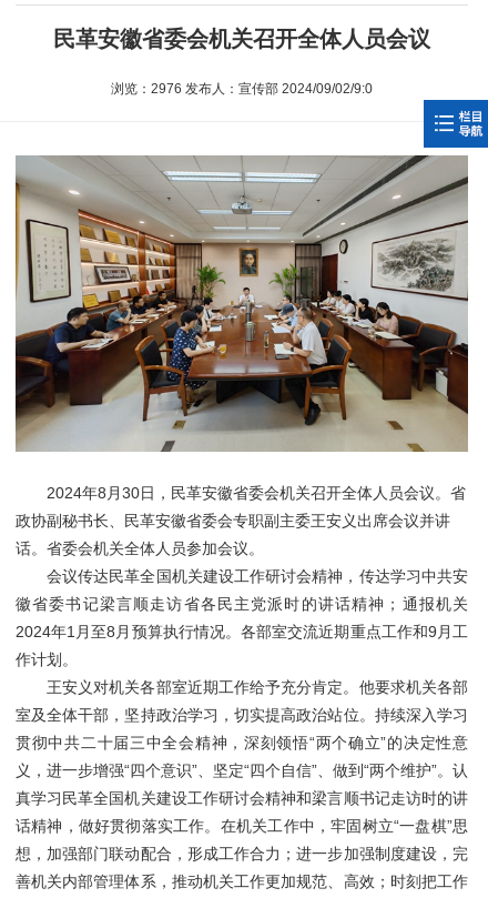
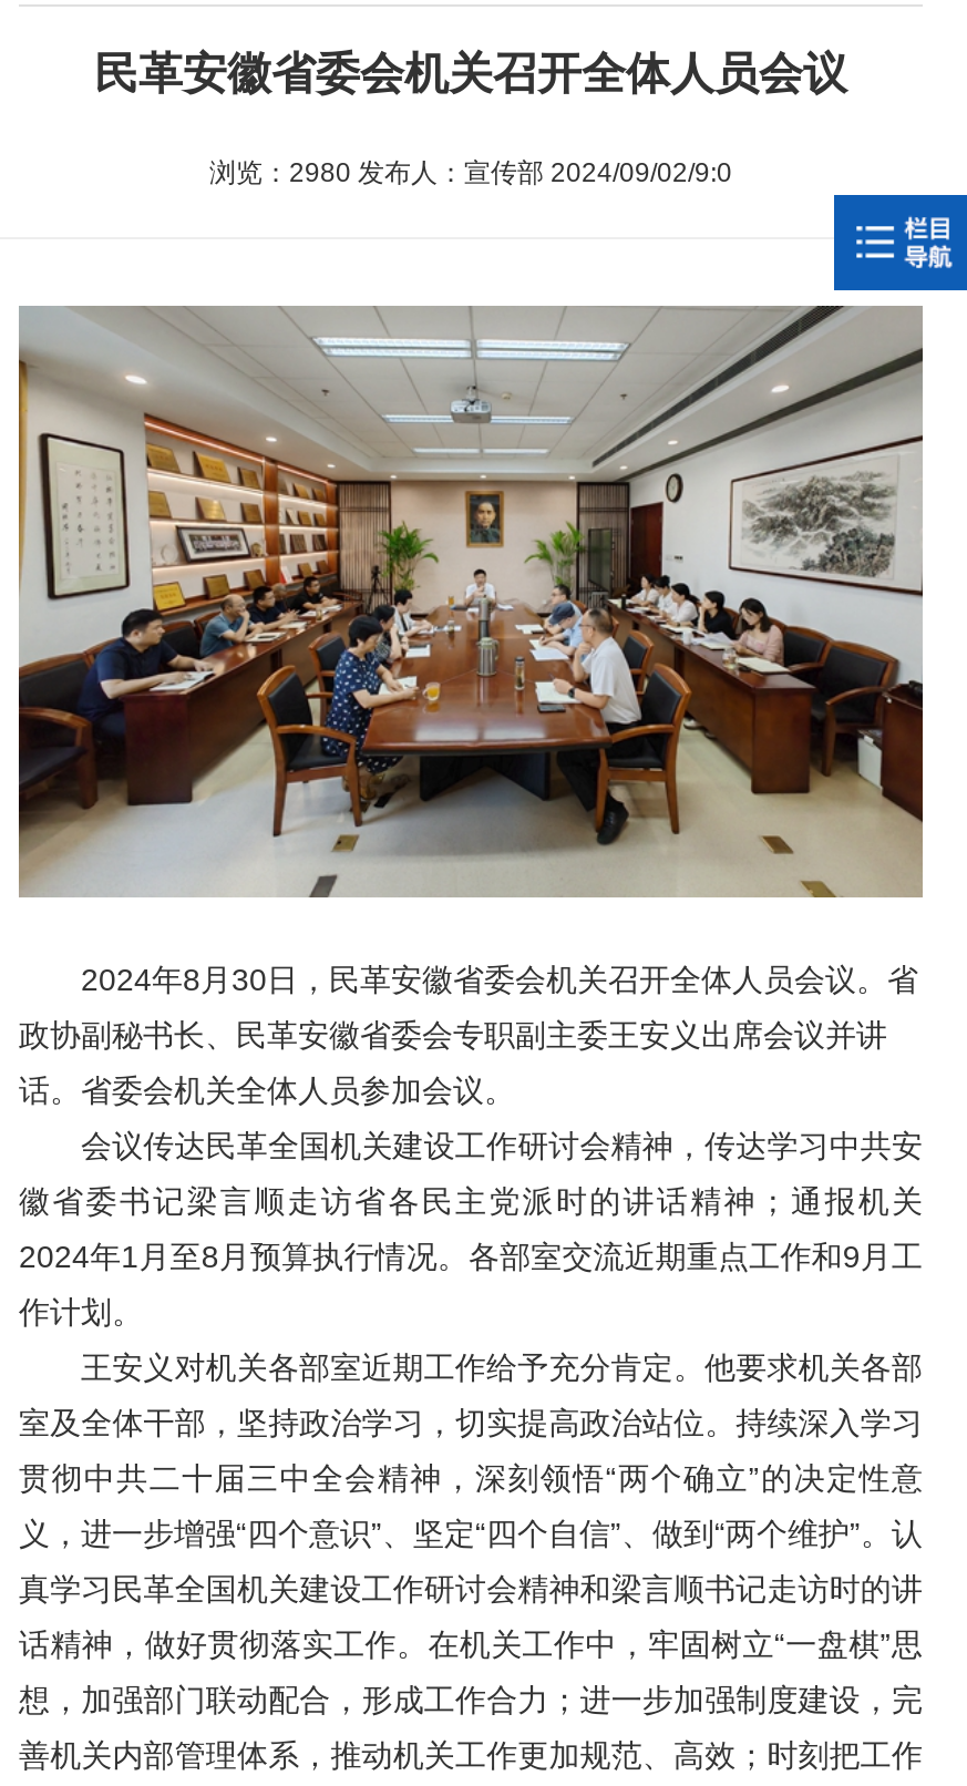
[111,81,373,97] 浏览：2976 发布人：宣传部 2024/09/02/9:0 -> [209,158,732,189] 浏览：2980 发布人：宣传部 2024/09/02/9:0

